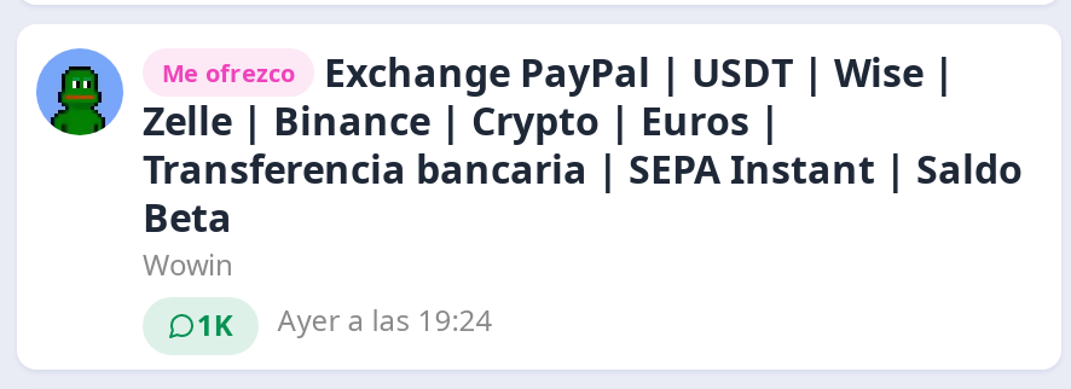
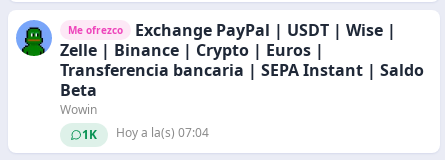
[197,299,493,345] 1K Ayer a las 19:24 -> [82,124,209,143] 1K Hoy a la(s) 07:04

